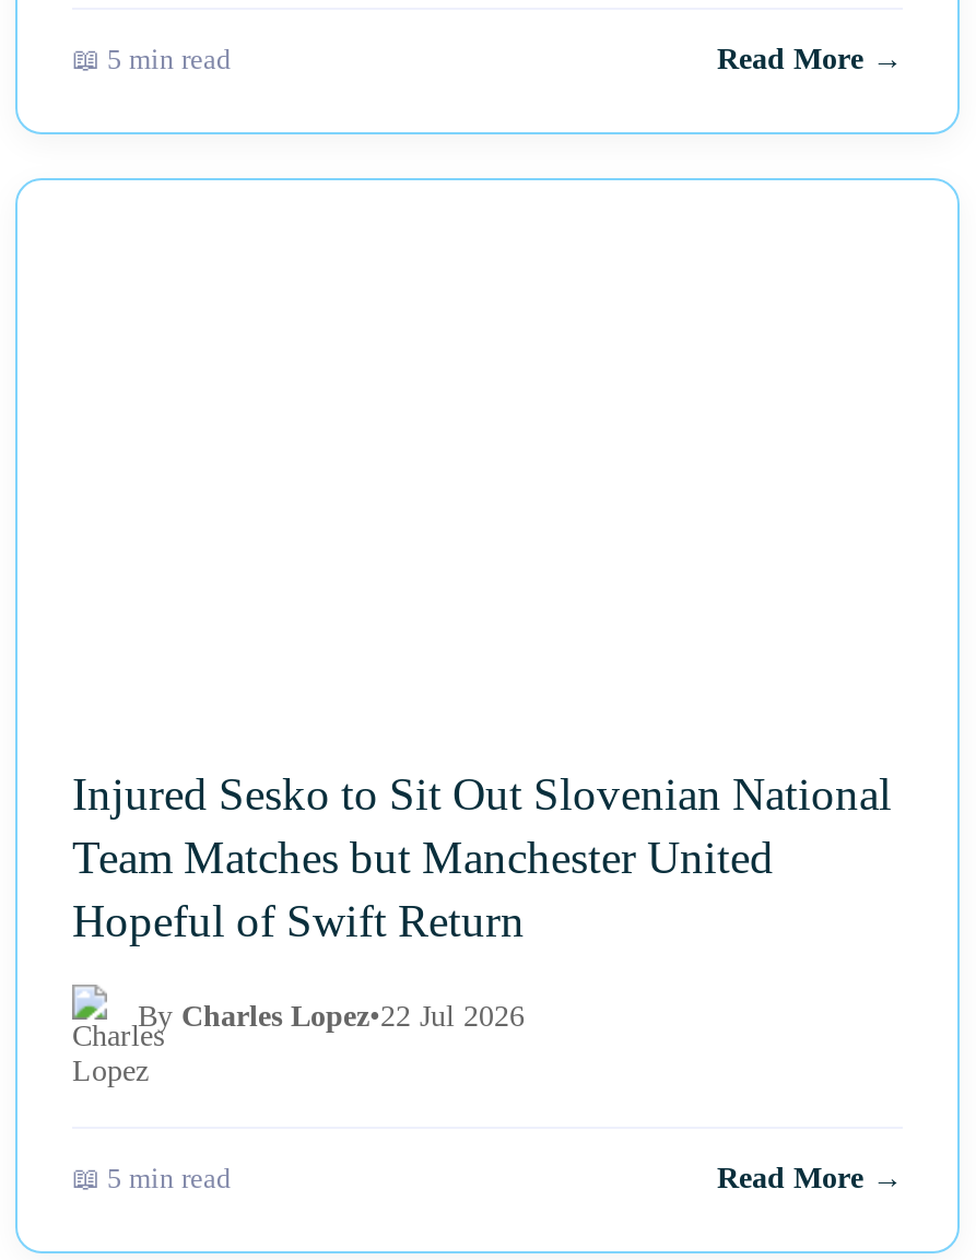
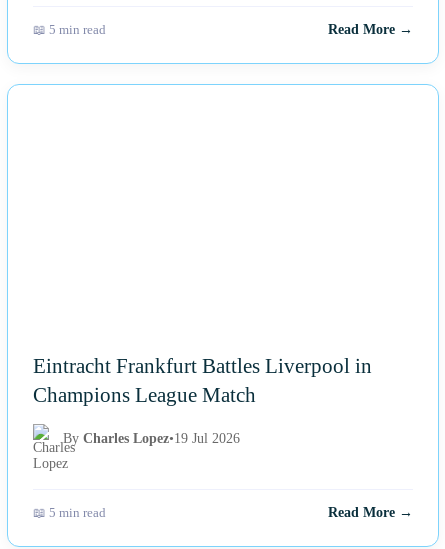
[72,767,892,944] Injured Sesko to Sit Out Slovenian National | Team Matches but Manchester United | Hopeful of Swift Return -> [33,354,372,406] Eintracht Frankfurt Battles Liverpool in | Champions League Match
[138,999,525,1032] By Charles Lopez•22 Jul 2026 -> [63,431,240,446] By Charles Lopez•19 Jul 2026

